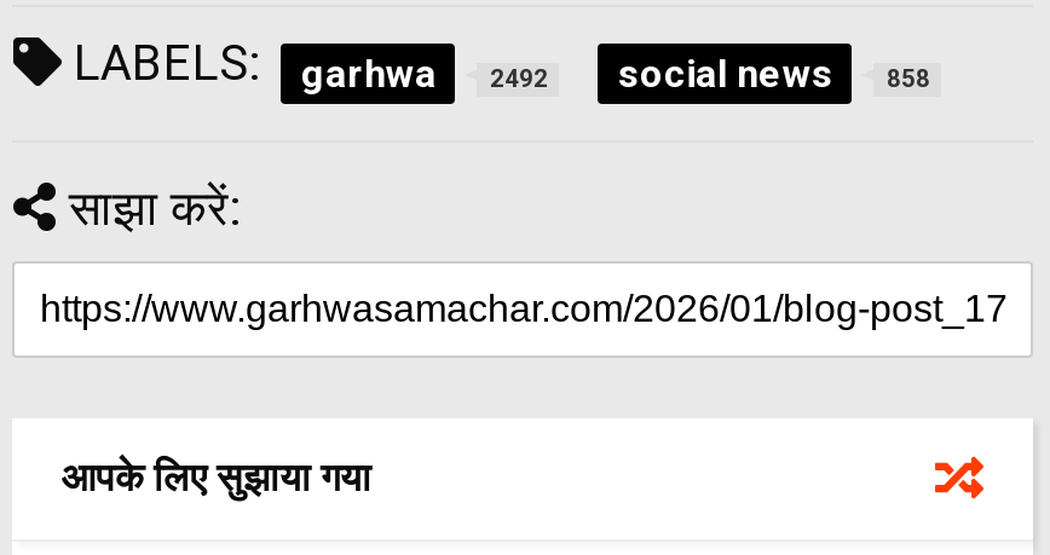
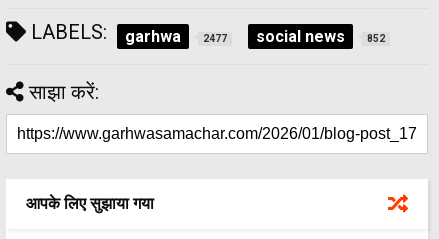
[61,34,548,97] LABELS: garhwa 2492 -> [26,20,227,46] LABELS: garhwa 2477
[618,51,930,97] social news 858 -> [256,27,385,46] social news 852

